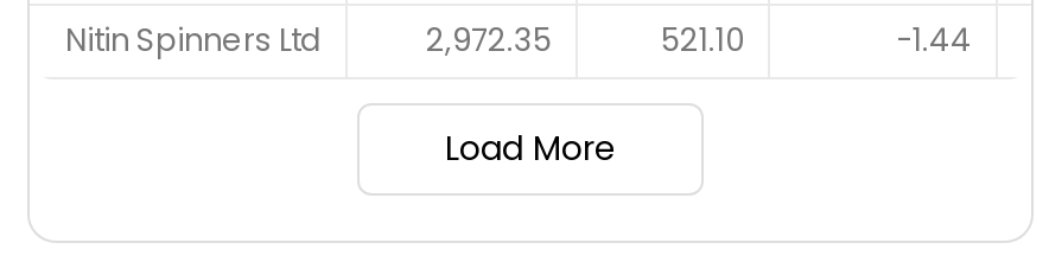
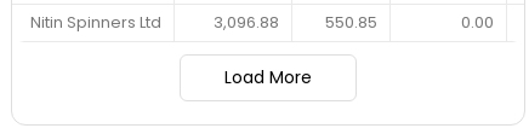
[426,17,552,62] 2,972.35 -> [214,11,279,34] 3,096.88
[661,17,744,62] 521.10 -> [325,11,377,34] 550.85
[896,17,972,62] -1.44 -> [461,11,494,34] 0.00

